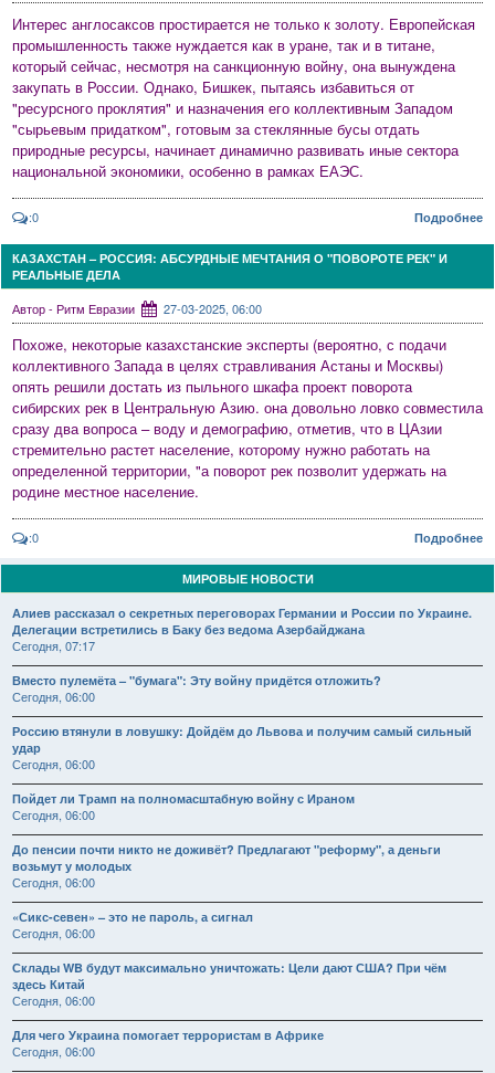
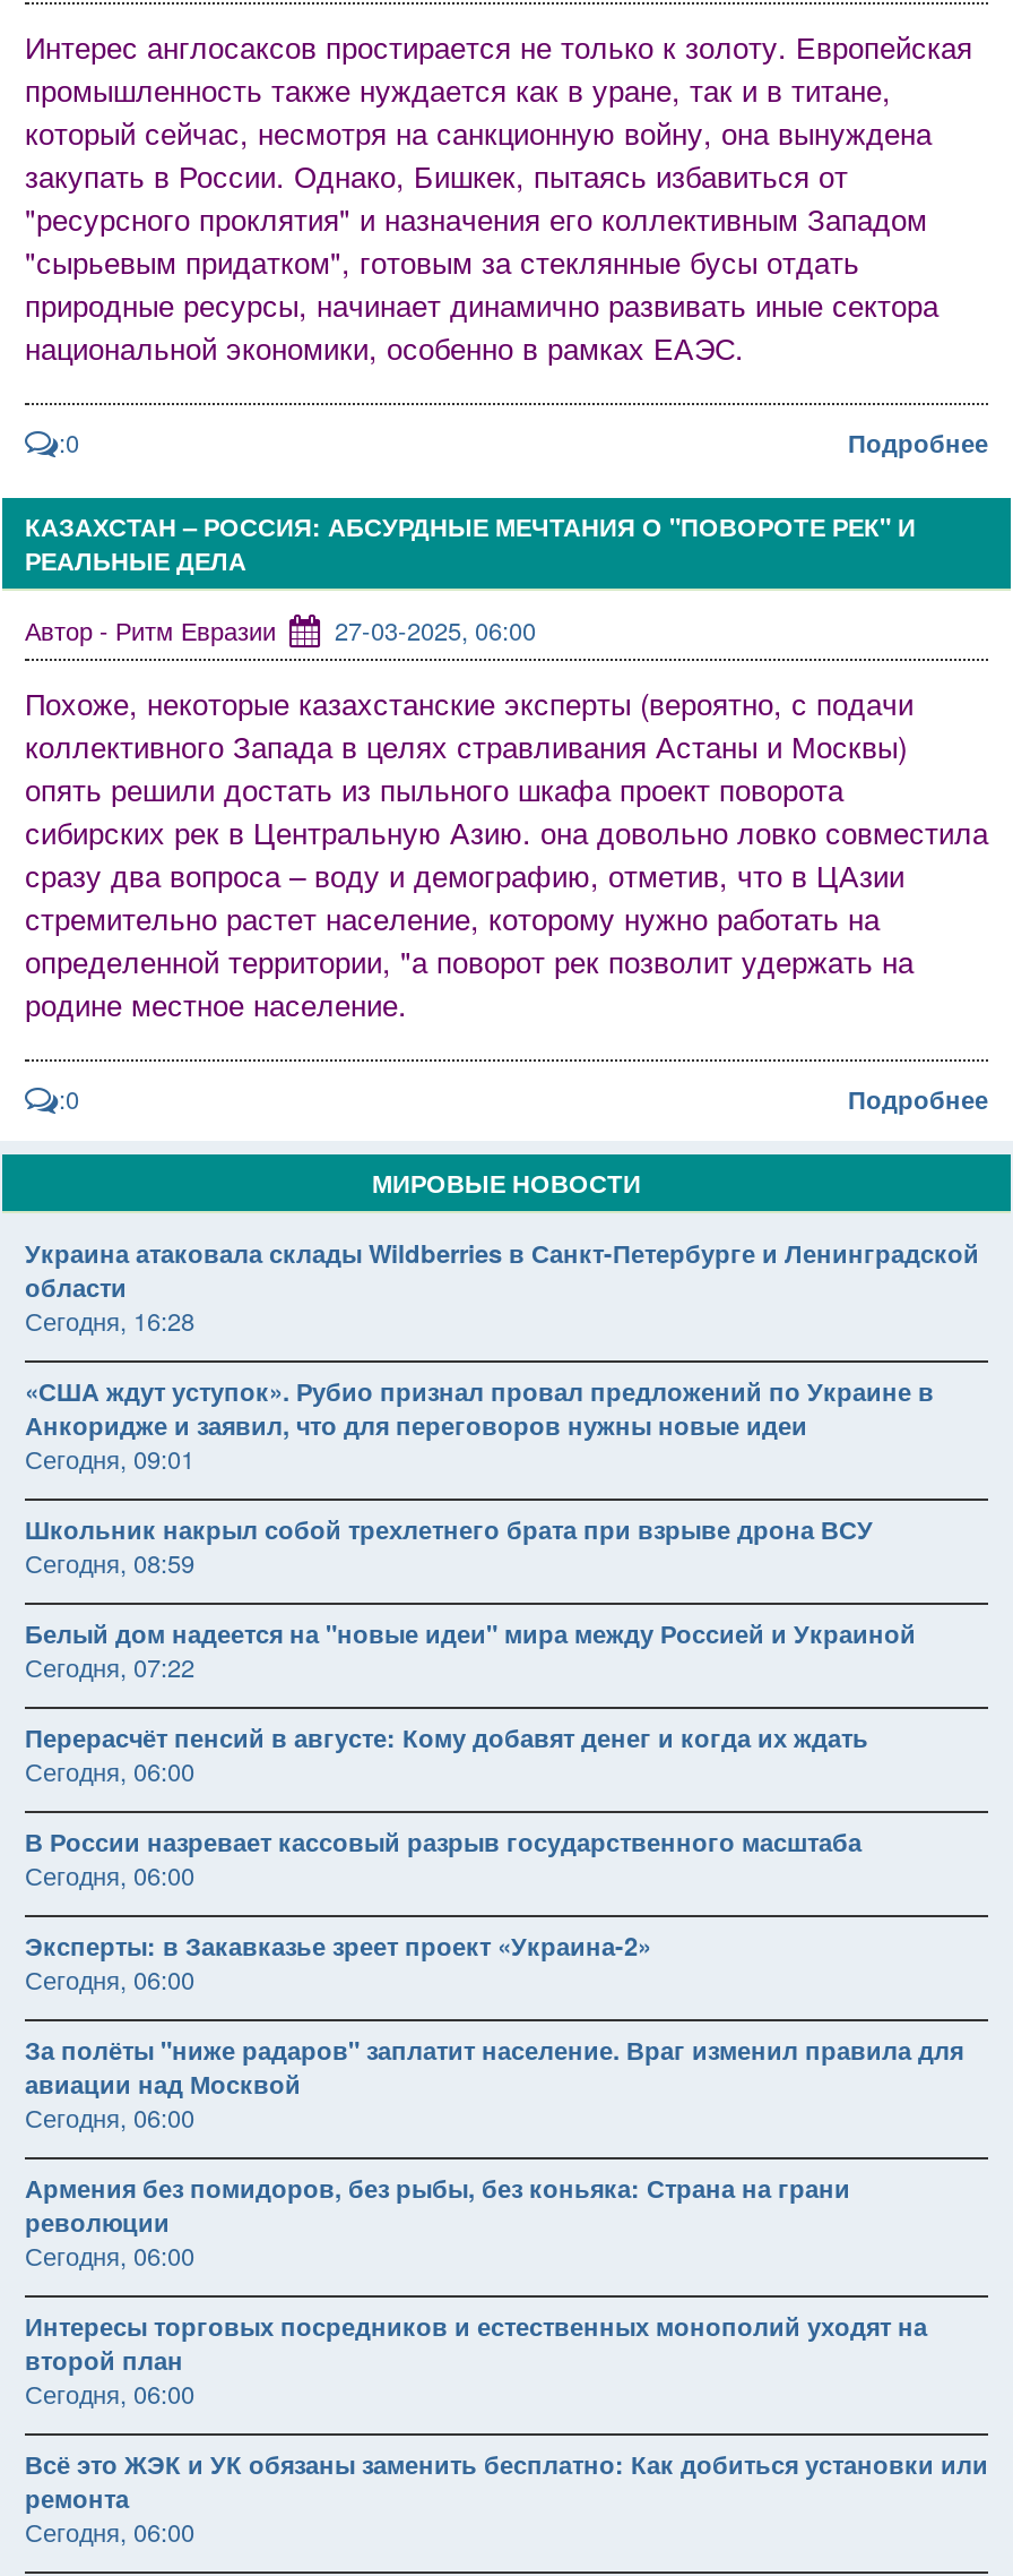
[12,604,472,688] Алиев рассказал о секретных переговорах Германии и России по Украине. | Делегации встретились в Баку без ведома Азербайджана | Сегодня, 07:17 | Вместо пулемёта – "бумага": Эту войну придётся отложить? -> [25,1235,979,1754] Украина атаковала склады Wildberries в Санкт-Петербурге и Ленинградской | области | Сегодня, 16:28 | «США ждут уступок». Рубио признал провал предложений по Украине в | Анкоридже и заявил, что для переговоров нужны новые идеи | Сегодня, 09:01 | Школьник накрыл собой трехлетнего брата при взрыве дрона ВСУ | Сегодня, 08:59 | Белый дом надеется на "новые идеи" мира между Россией и Украиной | Сегодня, 07:22 | Перерасчёт пенсий в августе: Кому добавят денег и когда их ждать
[12,722,472,756] Россию втянули в ловушку: Дойдём до Львова и получим самый сильный | удар -> [25,1824,862,1858] В России назревает кассовый разрыв государственного масштаба
[12,790,355,806] Пойдет ли Трамп на полномасштабную войну с Ираном -> [25,1928,651,1962] Эксперты: в Закавказье зреет проект «Украина-2»
[12,841,441,874] До пенсии почти никто не доживёт? Предлагают "реформу", а деньги | возьмут у молодых -> [25,2032,963,2100] За полёты "ниже радаров" заплатит население. Враг изменил правила для | авиации над Москвой
[12,908,253,925] «Сикс-севен» – это не пароль, а сигнал -> [25,2170,850,2238] Армения без помидоров, без рыбы, без коньяка: Страна на грани | революции
[12,959,446,992] Склады WB будут максимально уничтожать: Цели дают США? При чём | здесь Китай -> [25,2308,927,2376] Интересы торговых посредников и естественных монополий уходят на | второй план
[12,1026,324,1043] Для чего Украина помогает террористам в Африке -> [25,2447,988,2514] Всё это ЖЭК и УК обязаны заменить бесплатно: Как добиться установки или | ремонта

